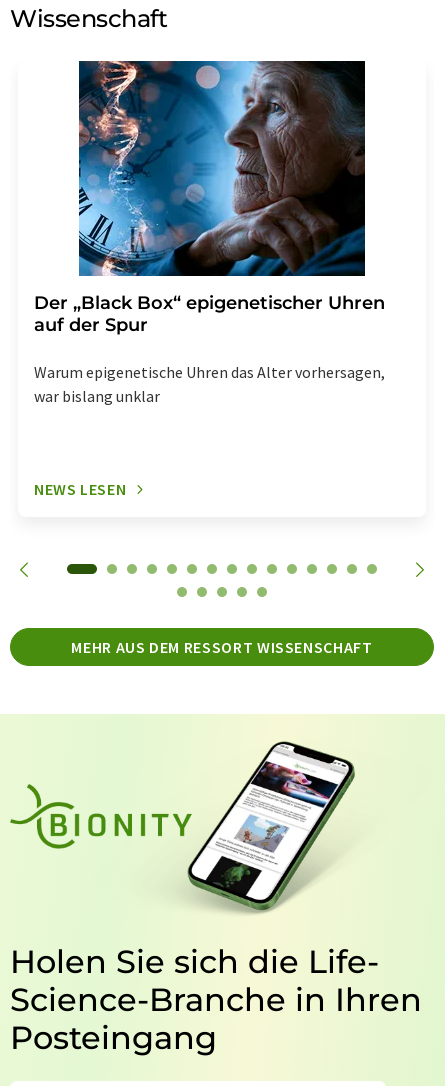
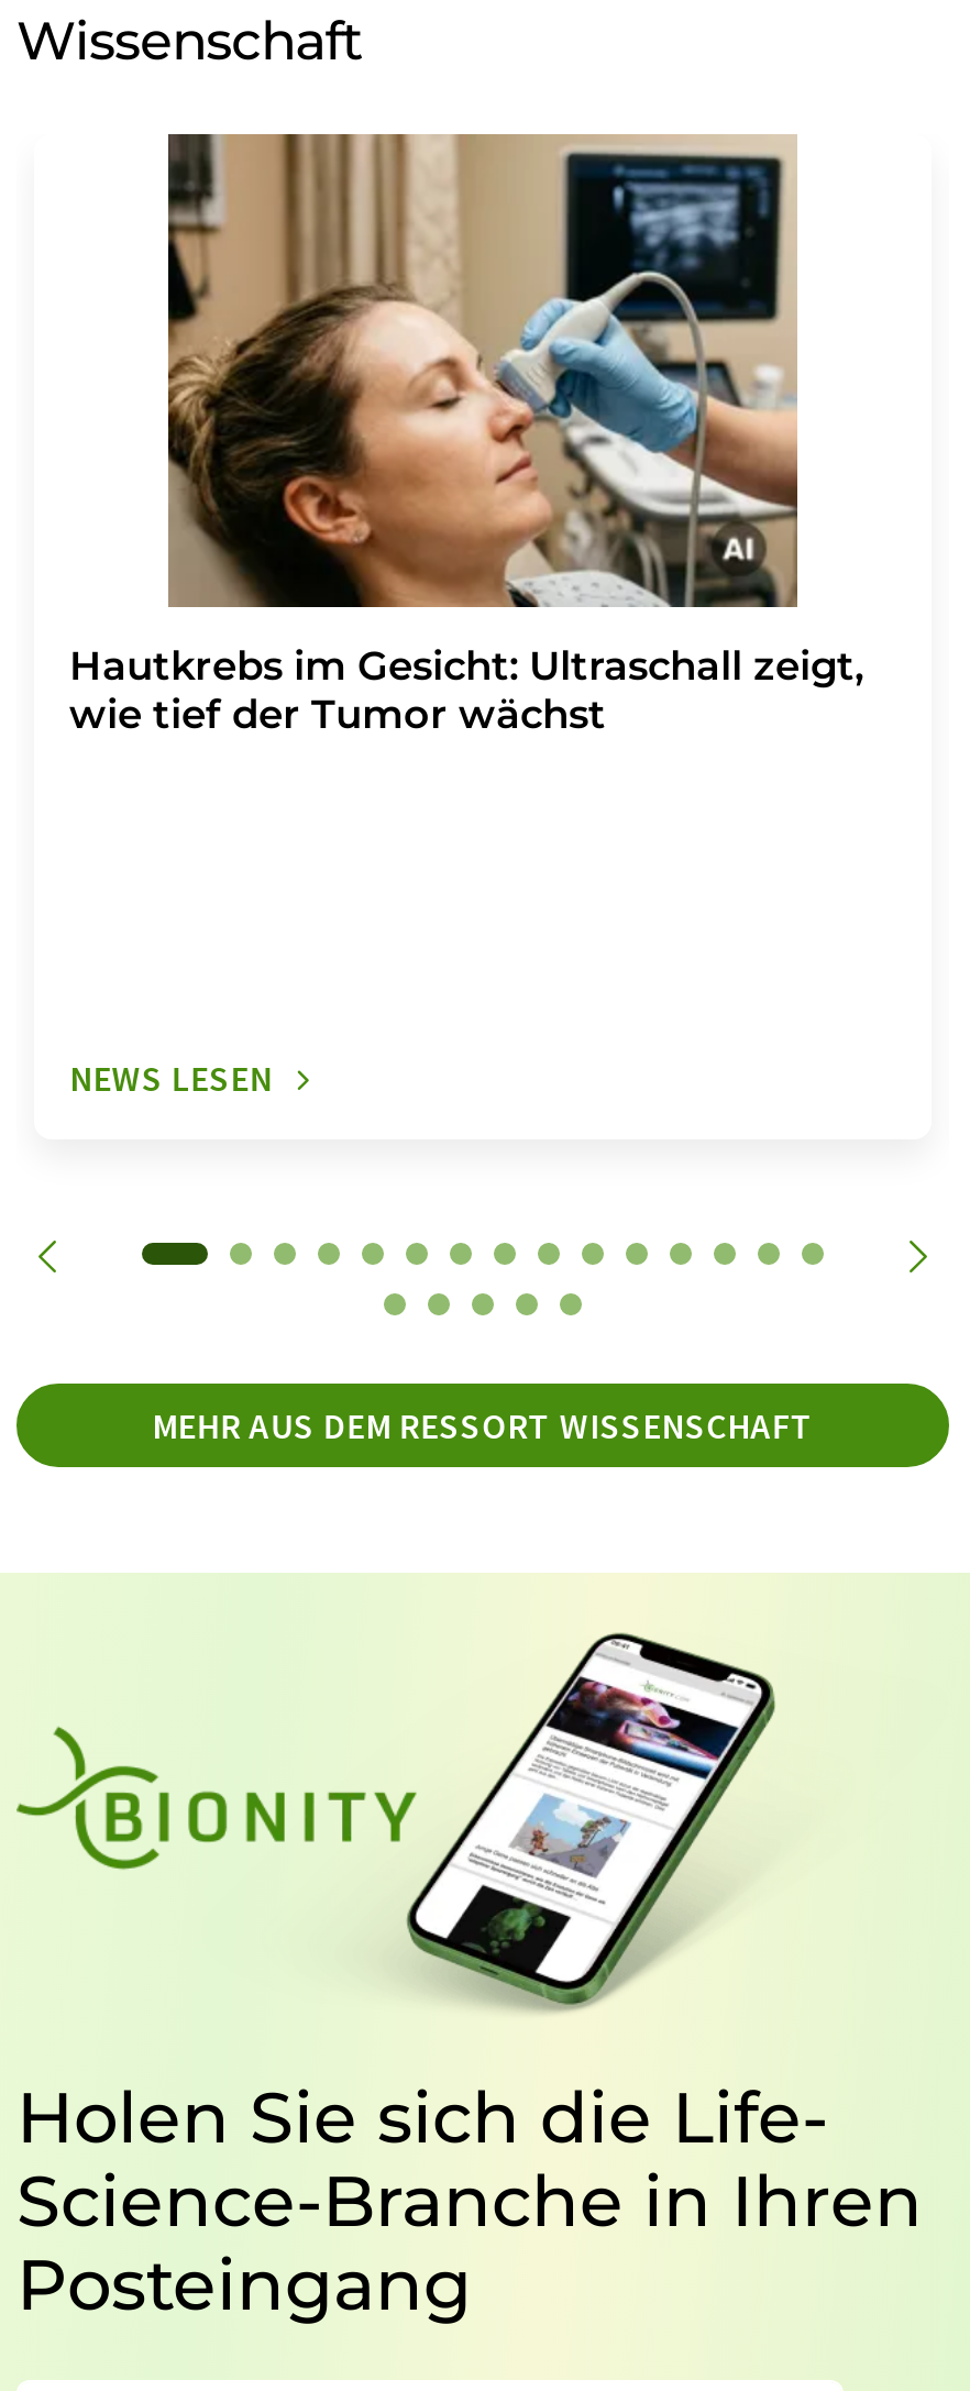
[34,60,385,406] [image] | Der „Black Box“ epigenetischer Uhren | auf der Spur | Warum epigenetische Uhren das Alter vorhersagen, | war bislang unklar -> [69,132,863,739] [image] | Hautkrebs im Gesicht: Ultraschall zeigt, | wie tief der Tumor wächst

